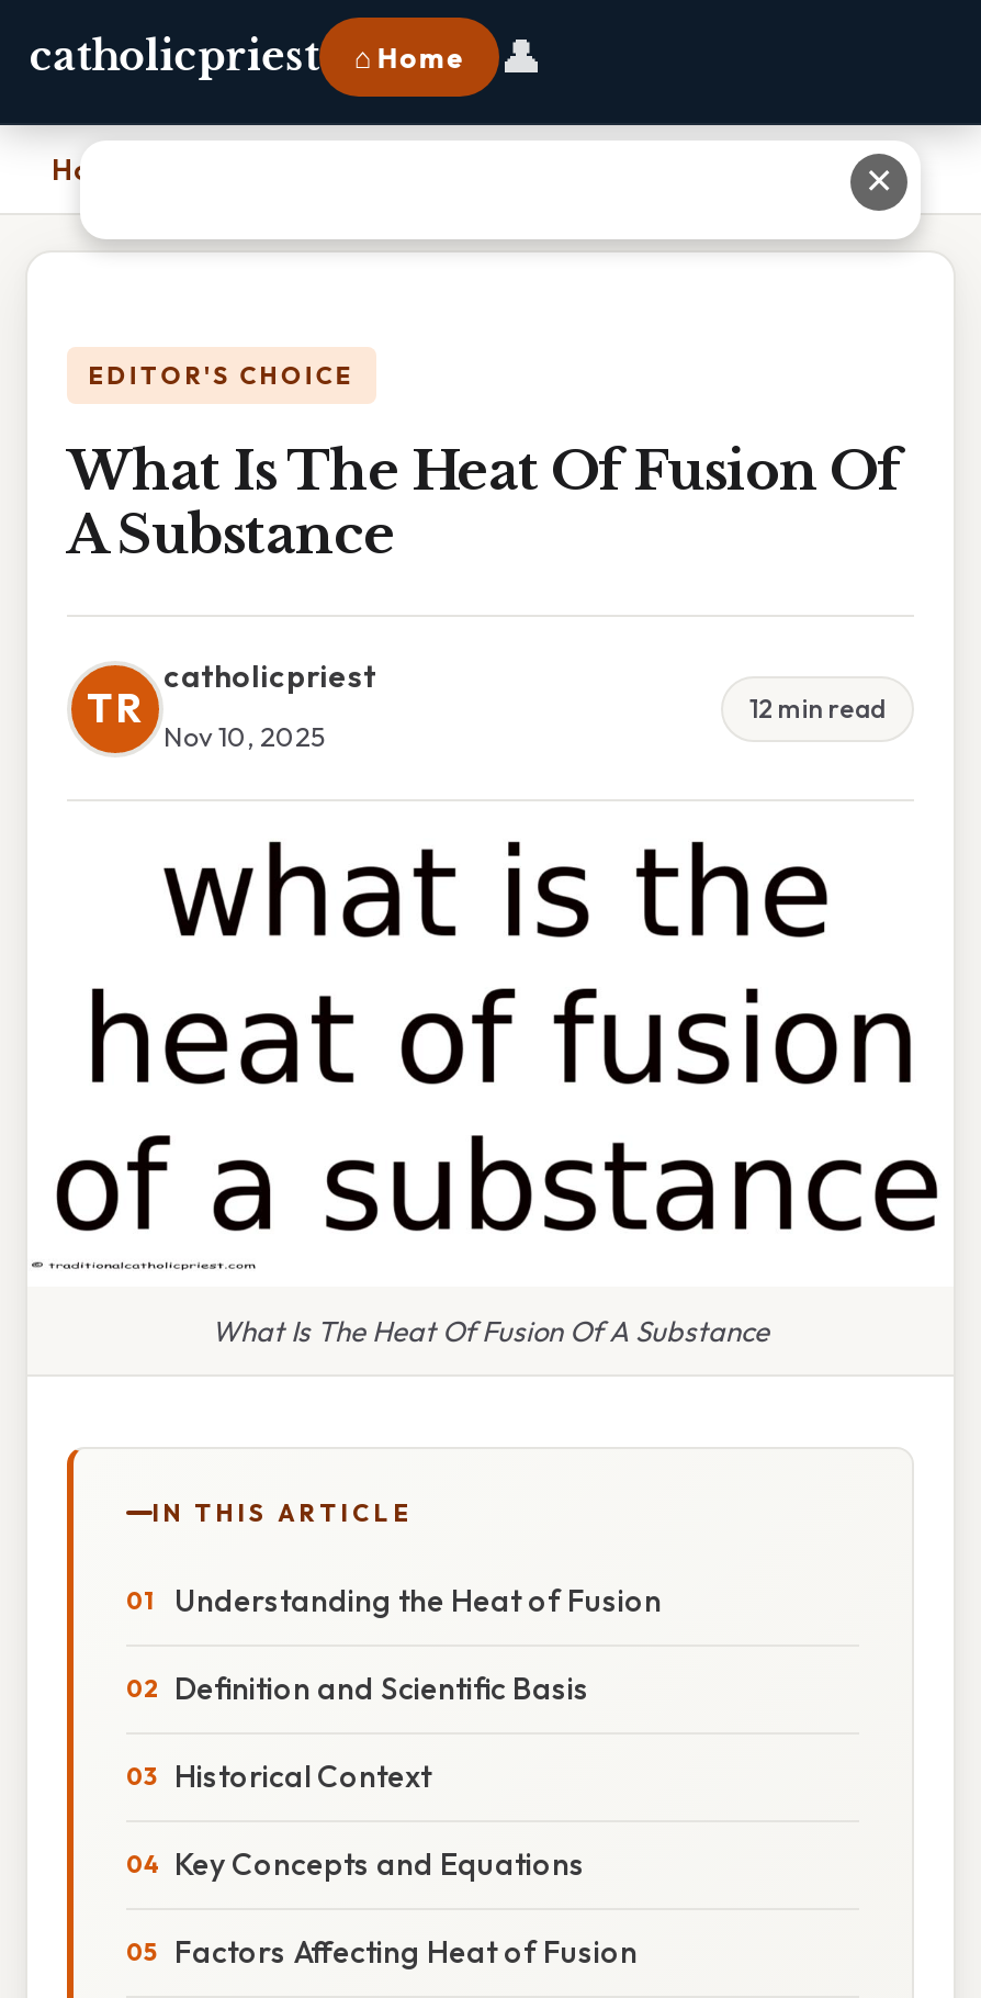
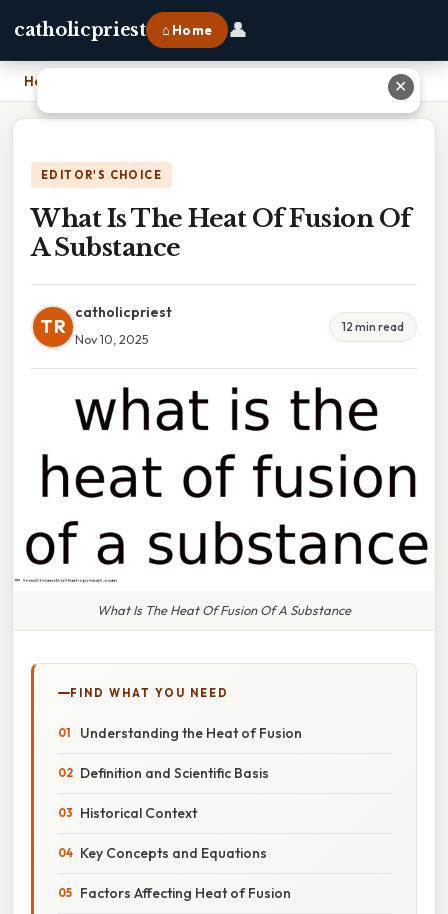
[153,1497,414,1528] IN THIS ARTICLE -> [70,686,229,700] FIND WHAT YOU NEED

